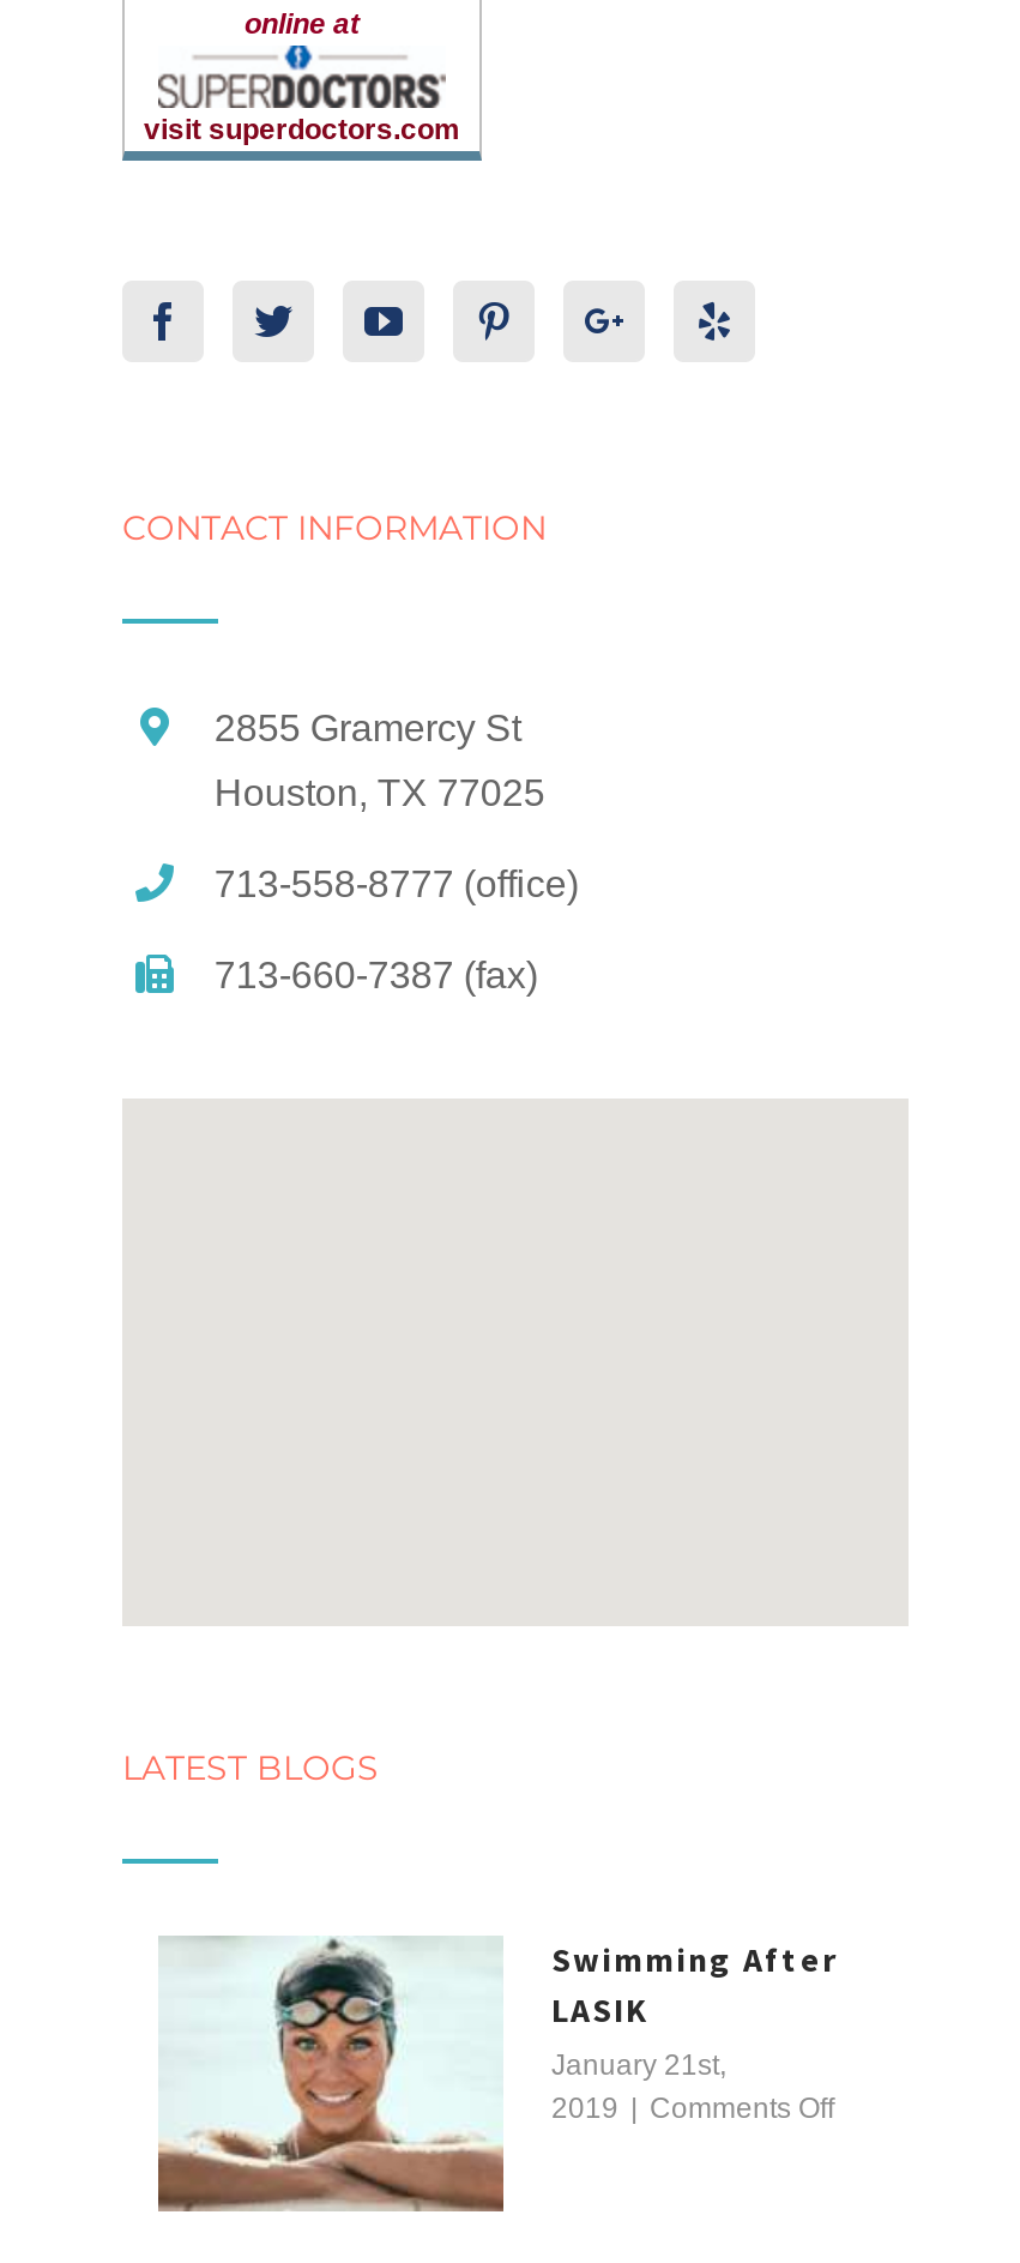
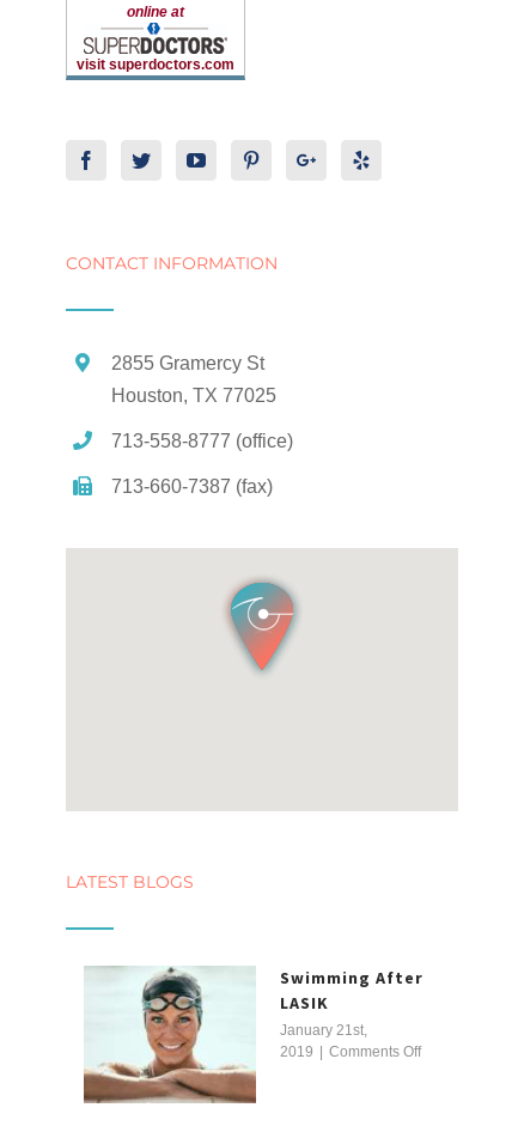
none -> [225,578,300,675] [image]

